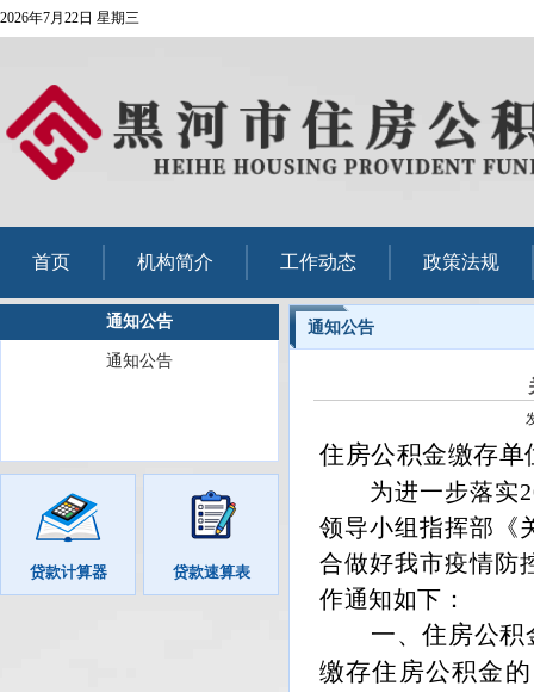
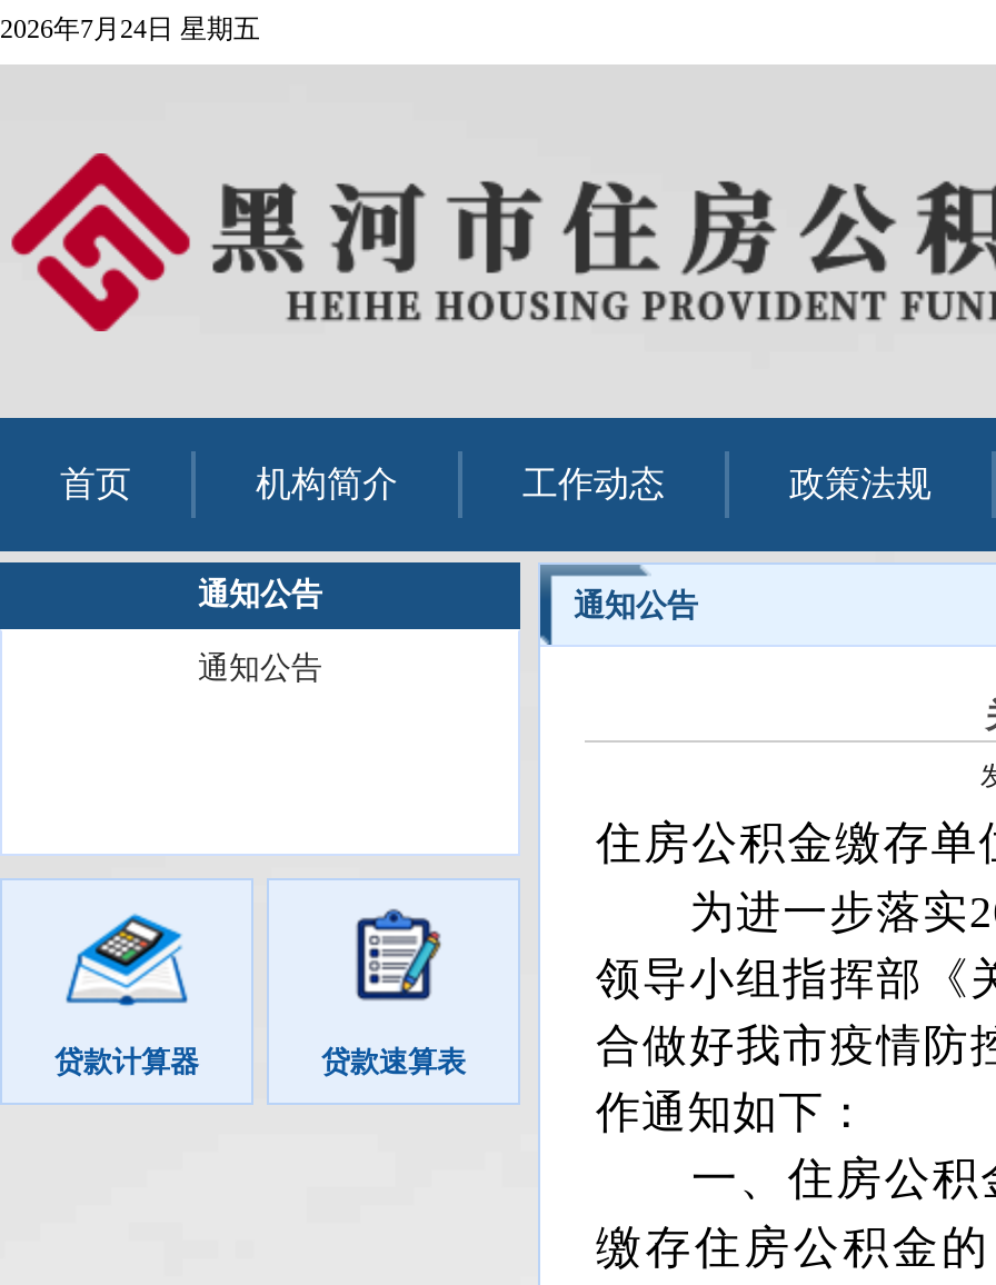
[0,10,139,26] 2026年7月22日 星期三 -> [0,13,260,44] 2026年7月24日 星期五

